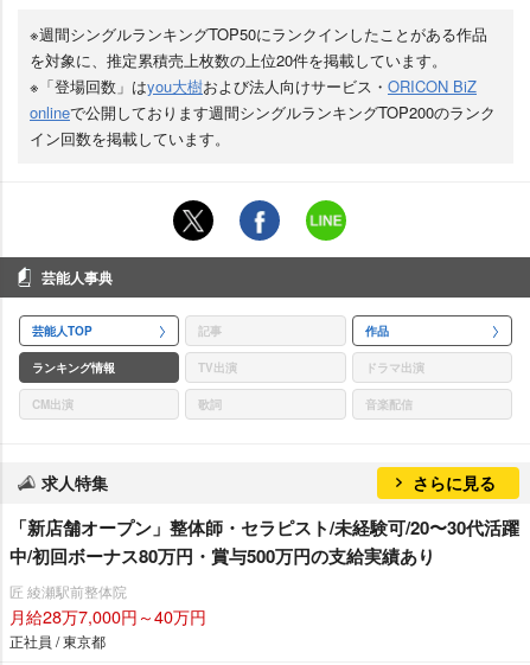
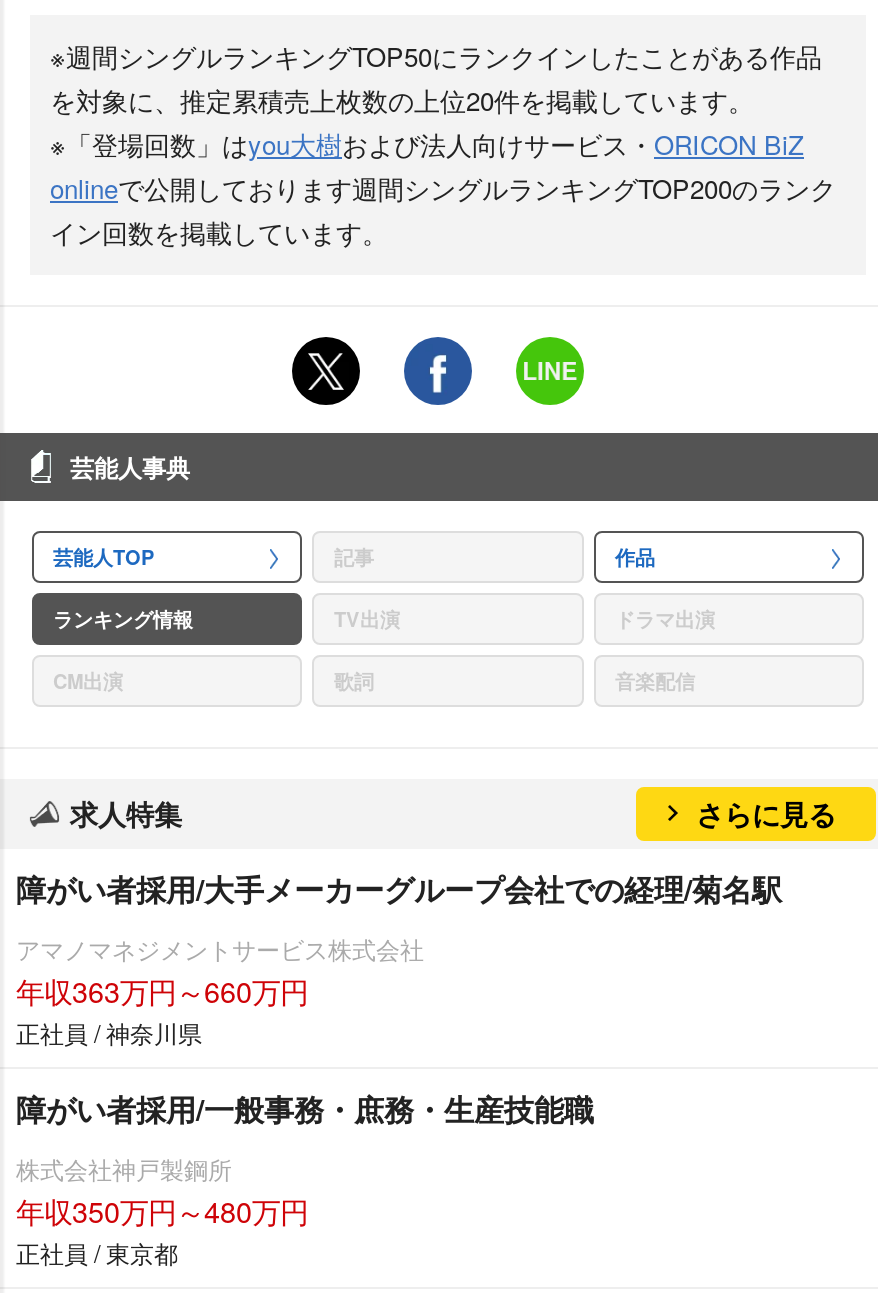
[9,514,519,628] 「新店舗オープン」整体師・セラピスト/未経験可/20〜30代活躍 | 中/初回ボーナス80万円・賞与500万円の支給実績あり | 匠 綾瀬駅前整体院 | 月給28万7,000円～40万円 -> [16,867,782,1231] 障がい者採用/大手メーカーグループ会社での経理/菊名駅 | アマノマネジメントサービス株式会社 | 年収363万円～660万円 | 正社員 / 神奈川県 | 障がい者採用/一般事務・庶務・生産技能職 | 株式会社神戸製鋼所 | 年収350万円～480万円

